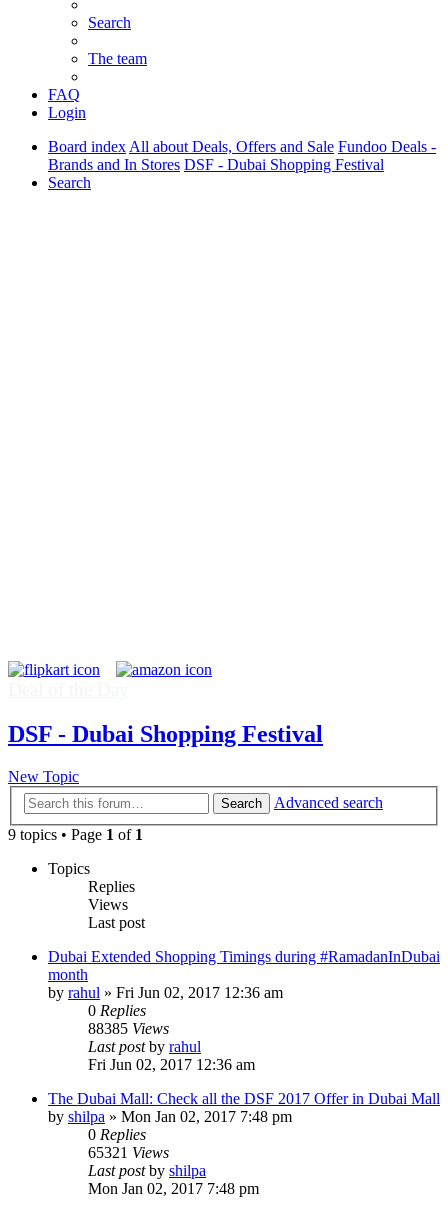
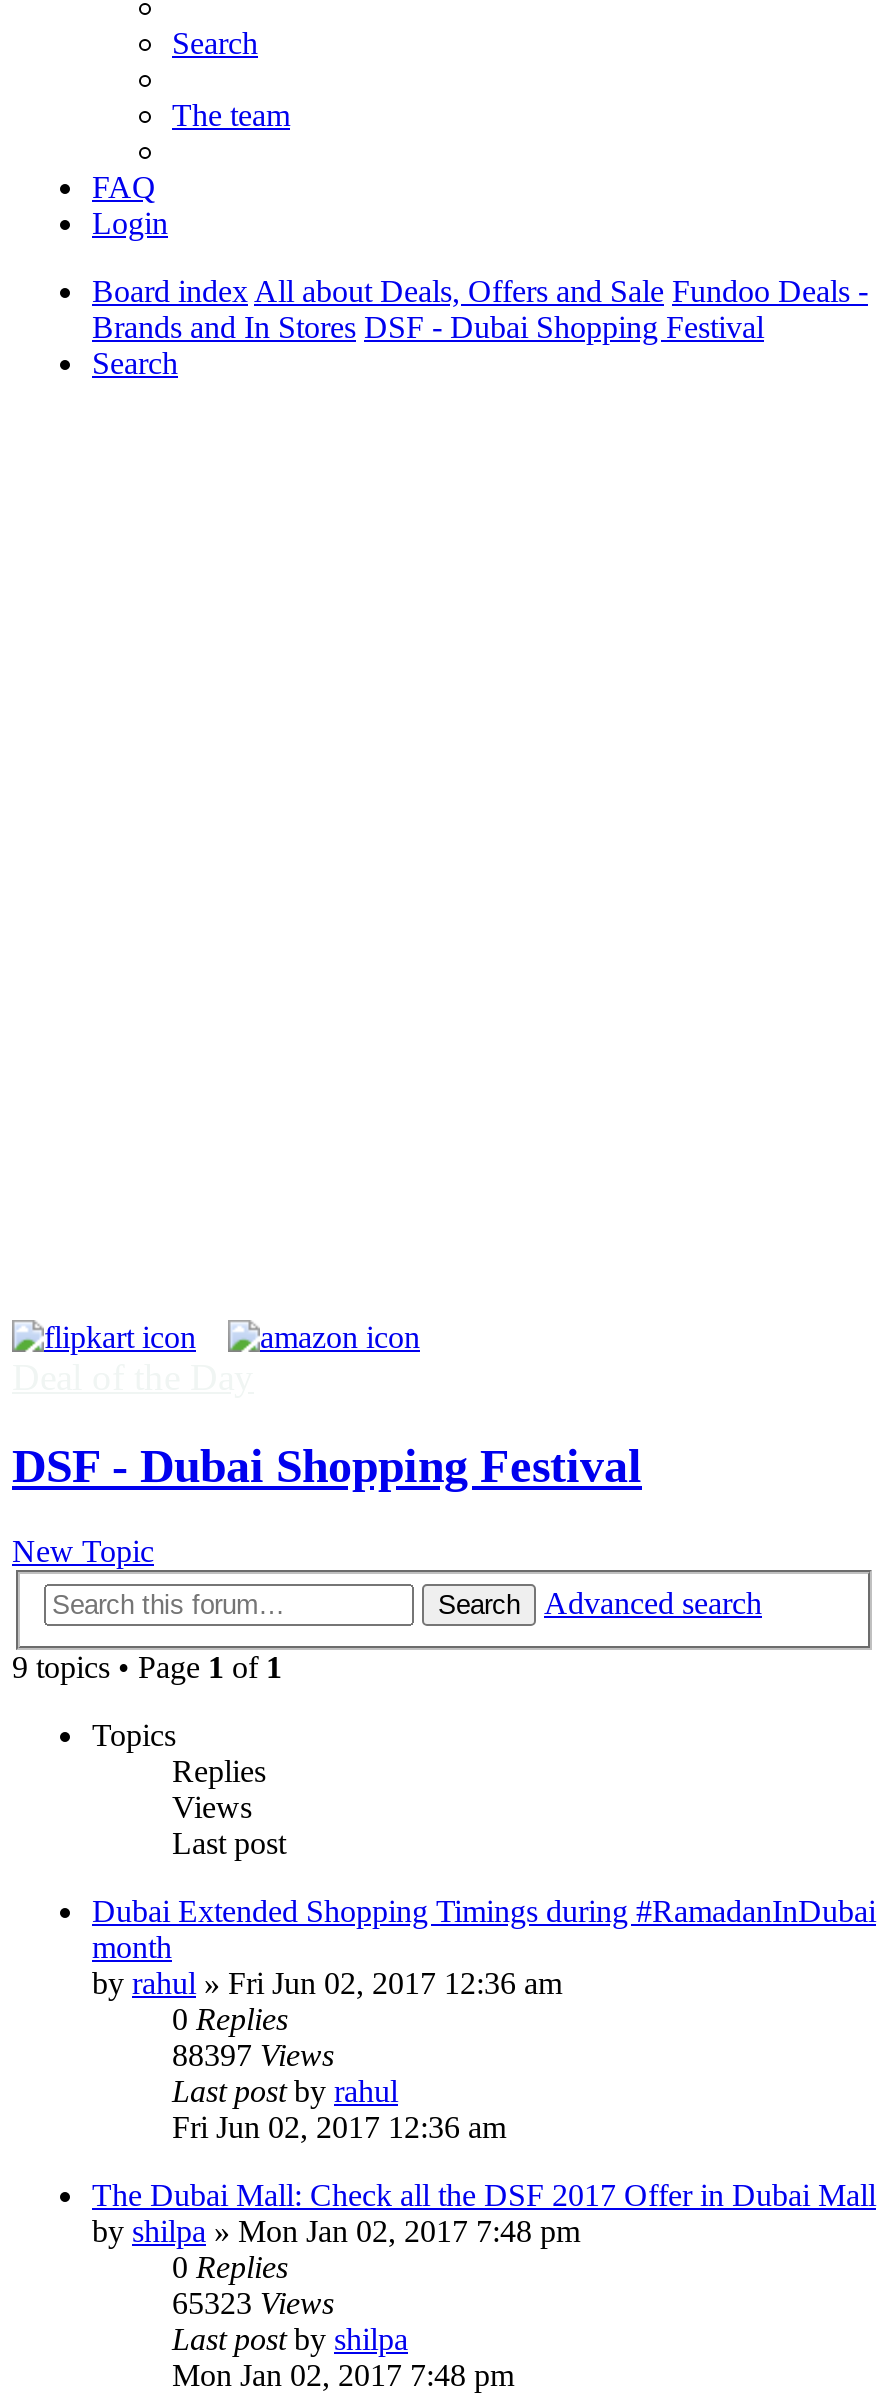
[88,1020,169,1037] 88385 Views -> [172,2039,334,2073] 88397 Views
[88,1144,169,1161] 65321 Views -> [172,2287,334,2321] 65323 Views

